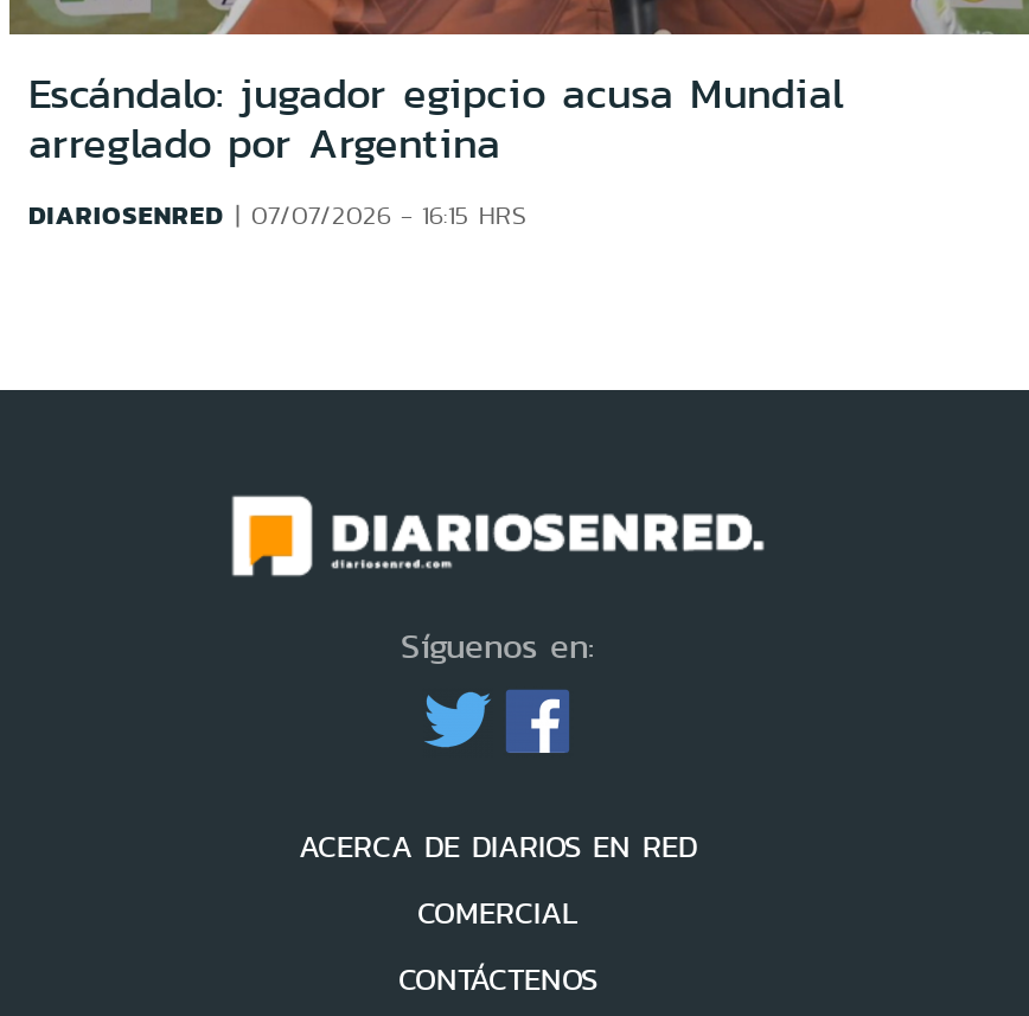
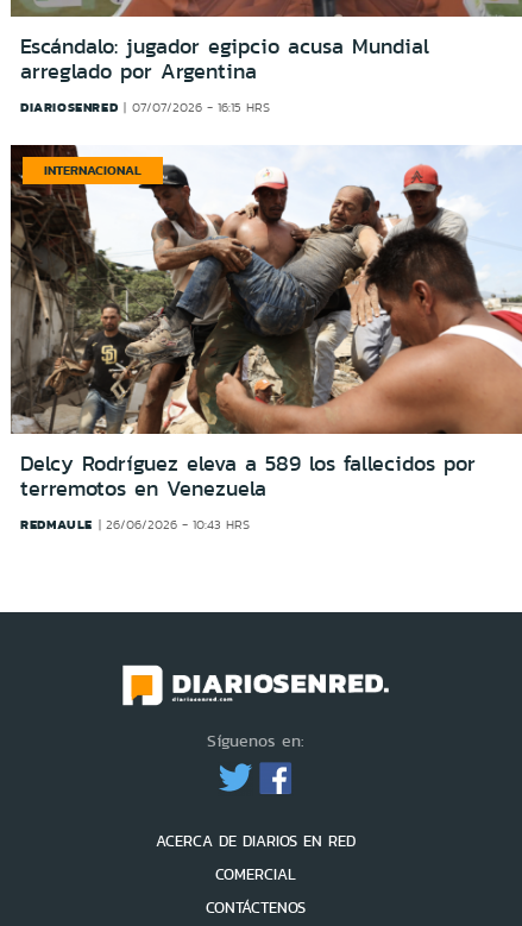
none -> [11,144,518,435] [image] | INTERNACIONAL
none -> [20,448,476,534] Delcy Rodríguez eleva a 589 los fallecidos por | terremotos en Venezuela | REDMAULE | 26/06/2026 - 10:43 HRS

